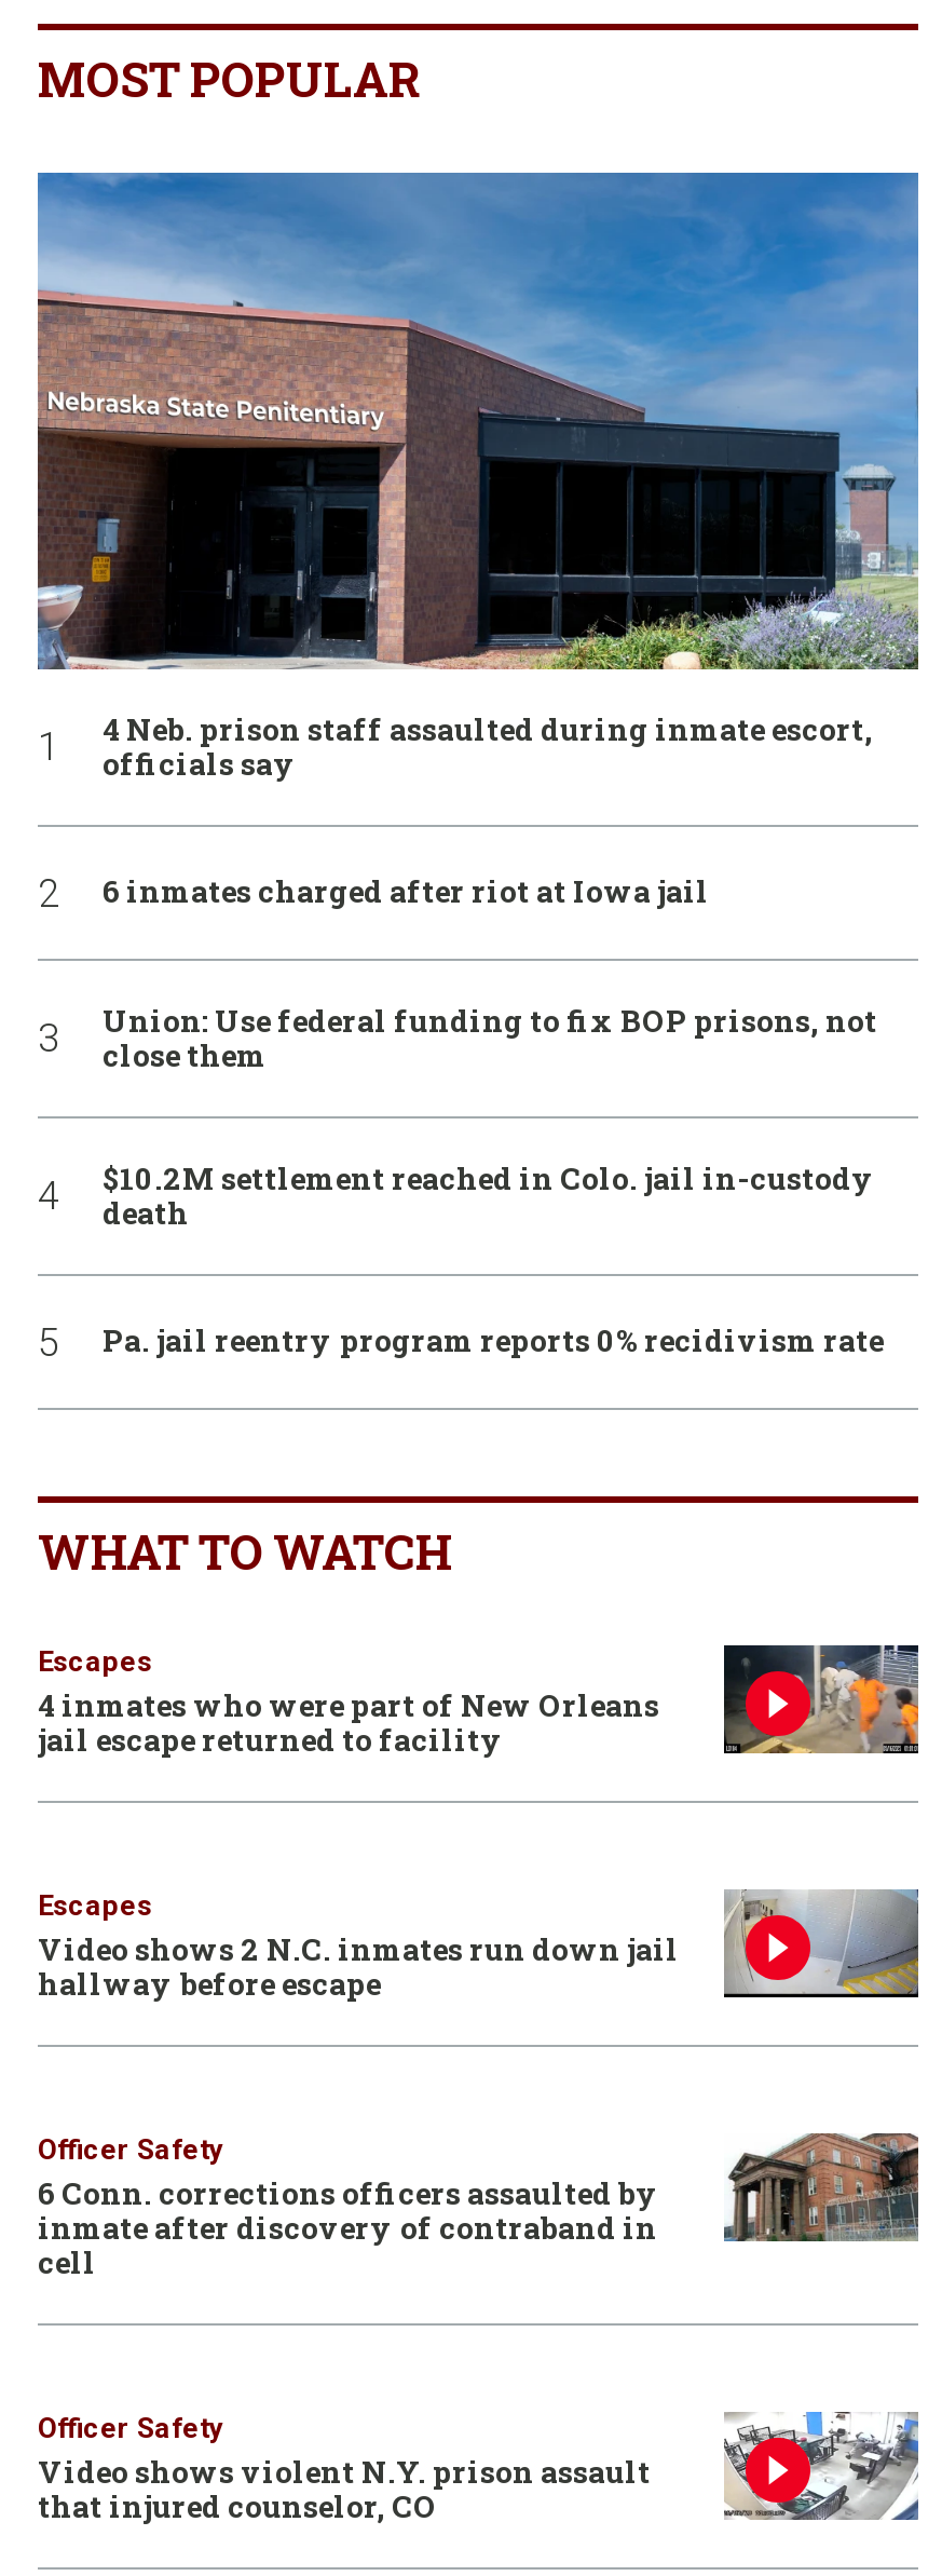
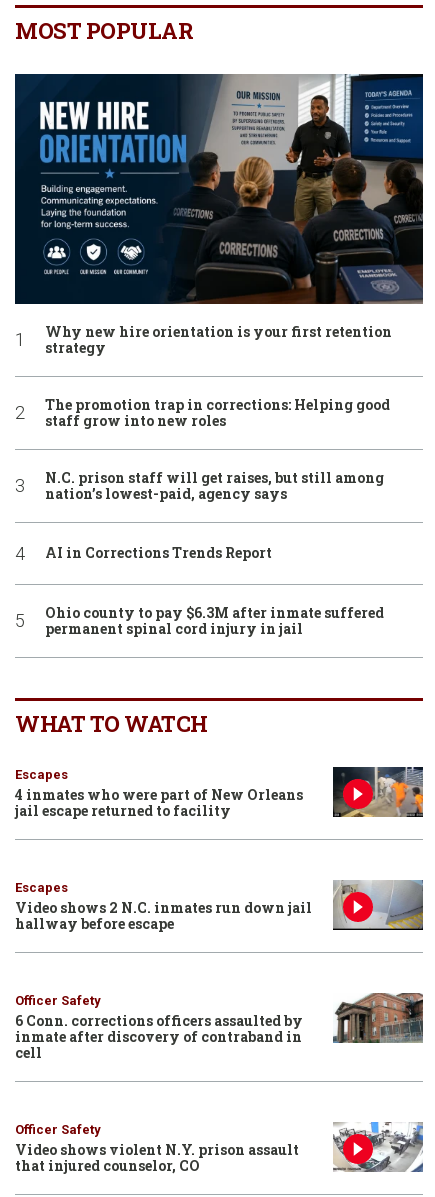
[36,171,920,783] [image] | 4 Neb. prison staff assaulted during inmate escort, | officials say -> [14,73,424,357] [image] | Why new hire orientation is your first retention | strategy
[103,871,709,912] 6 inmates charged after riot at Iowa jail -> [45,395,390,430] The promotion trap in corrections: Helping good | staff grow into new roles
[103,999,877,1075] Union: Use federal funding to fix BOP prisons, not | close them -> [45,468,384,503] N.C. prison staff will get raises, but still among | nation’s lowest-paid, agency says
[103,1157,875,1232] $10.2M settlement reached in Colo. jail in-custody | death -> [45,543,272,562] AI in Corrections Trends Report
[103,1320,884,1361] Pa. jail reentry program reports 0% recidivism rate -> [45,603,384,638] Ohio county to pay $6.3M after inmate suffered | permanent spinal cord injury in jail

